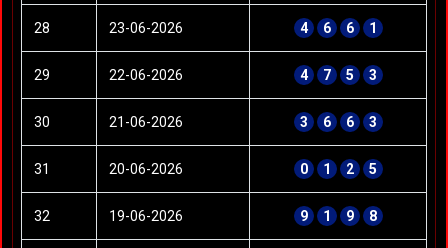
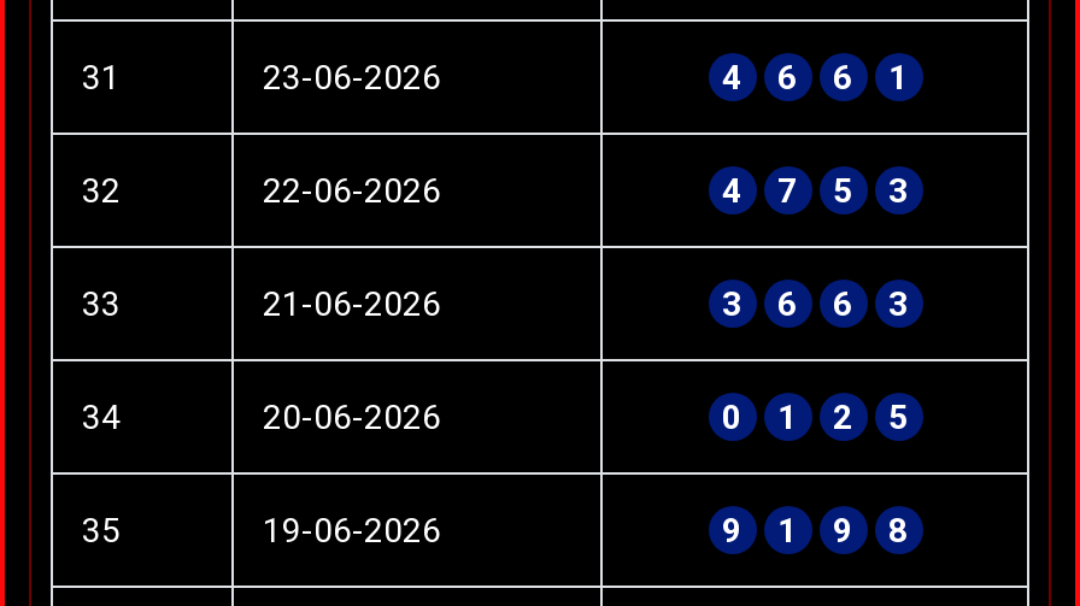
[34,20,50,36] 28 -> [82,58,121,96] 31
[34,67,50,83] 29 -> [82,171,121,210] 32
[34,114,50,130] 30 -> [82,284,121,323] 33
[34,161,50,177] 31 -> [82,398,121,436] 34
[34,208,50,224] 32 -> [82,511,121,549] 35

